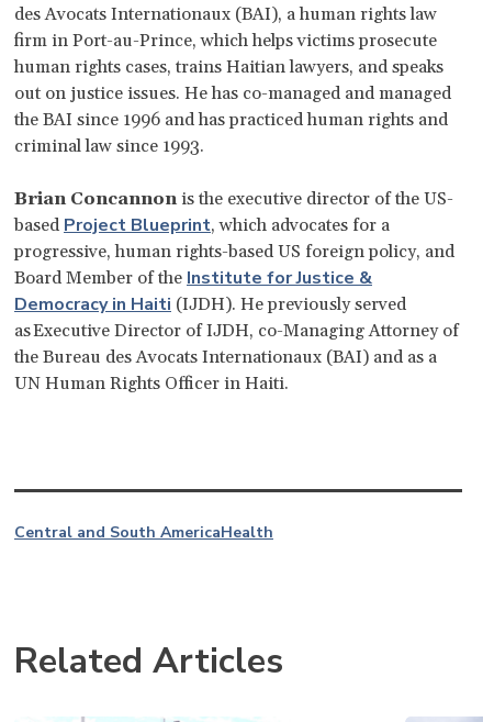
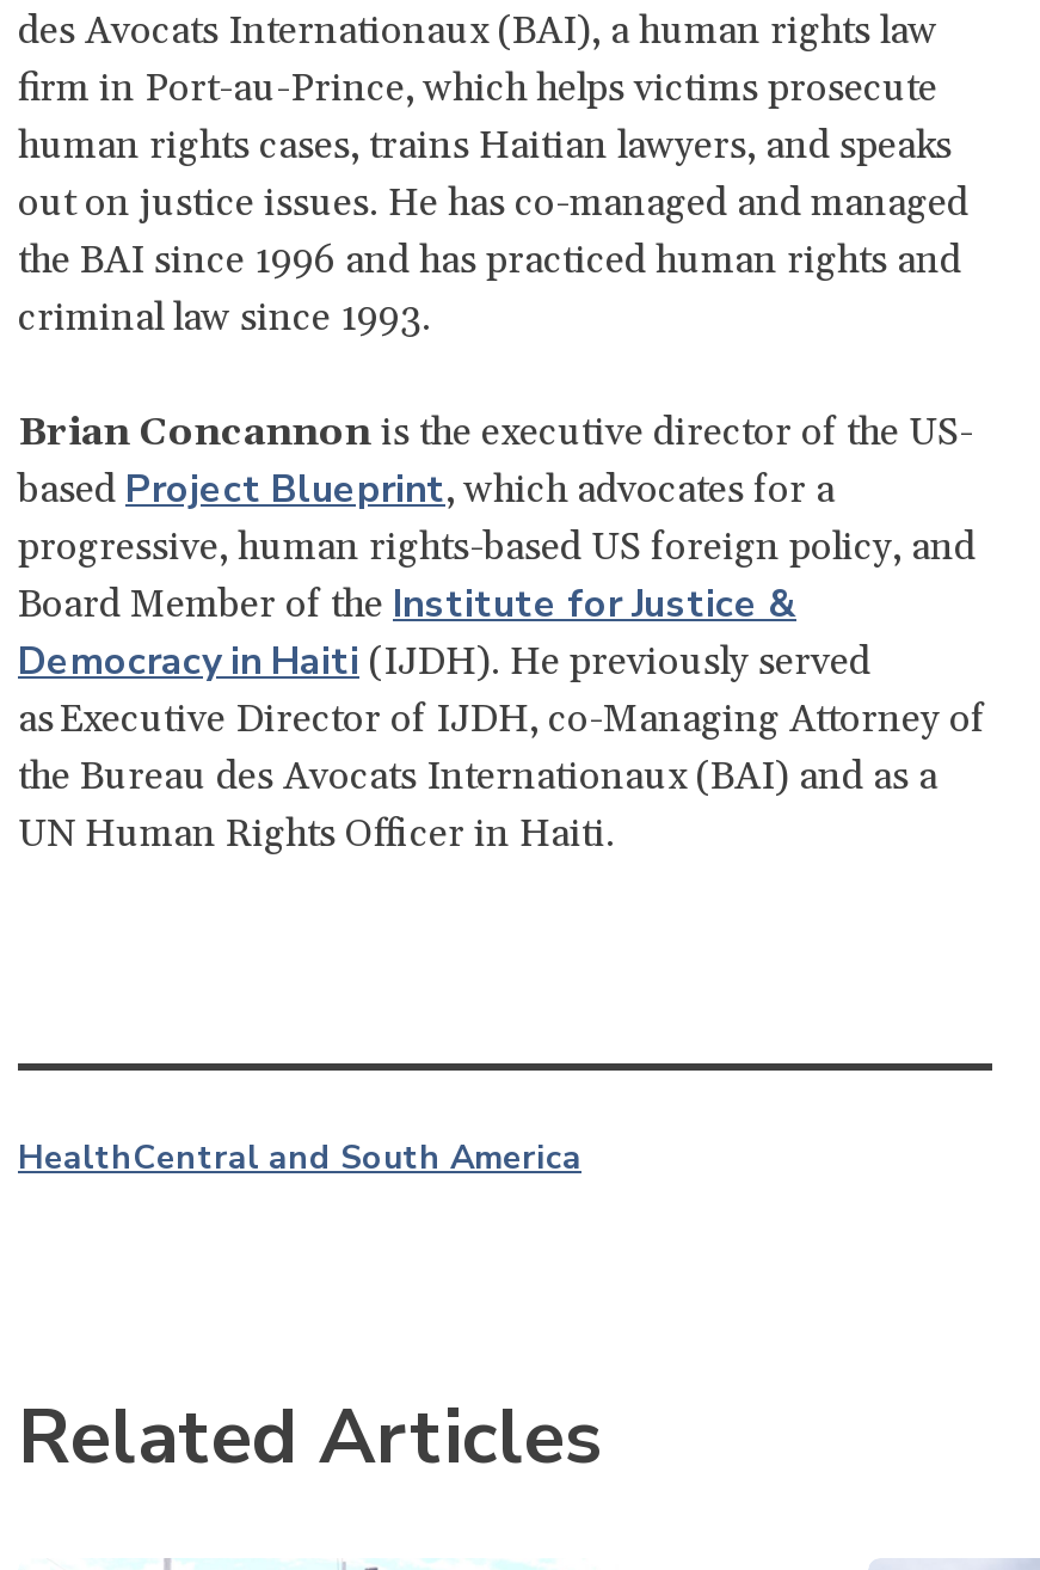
[14,522,273,543] Central and South AmericaHealth -> [18,1135,581,1180] HealthCentral and South America

